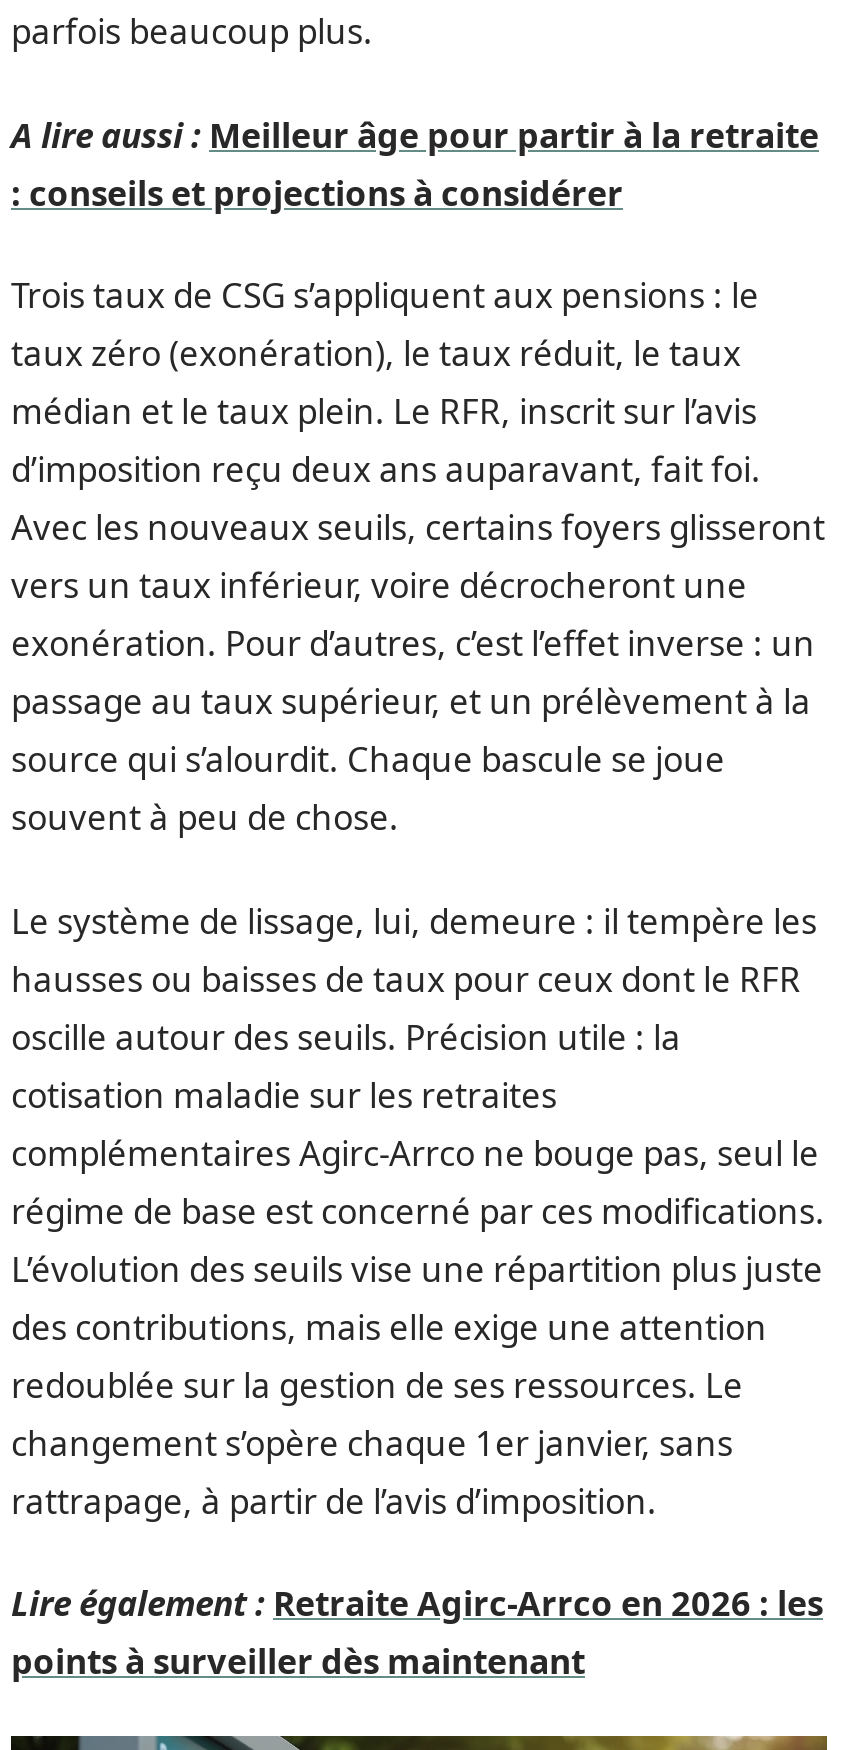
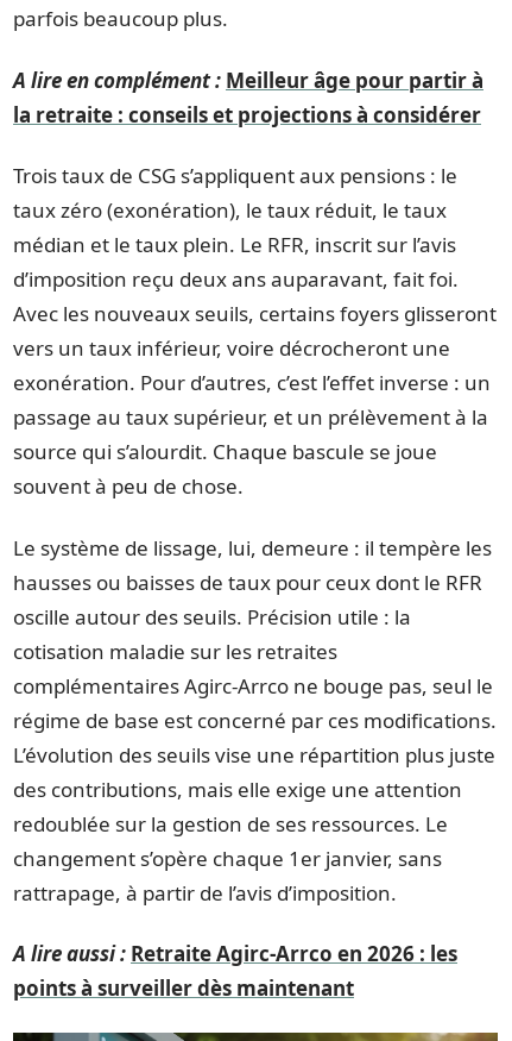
[11,111,819,215] A lire aussi : Meilleur âge pour partir à la retraite | : conseils et projections à considérer -> [13,66,483,128] A lire en complément : Meilleur âge pour partir à | la retraite : conseils et projections à considérer
[11,1580,823,1626] Lire également : Retraite Agirc-Arrco en 2026 : les -> [13,940,457,967] A lire aussi : Retraite Agirc-Arrco en 2026 : les

